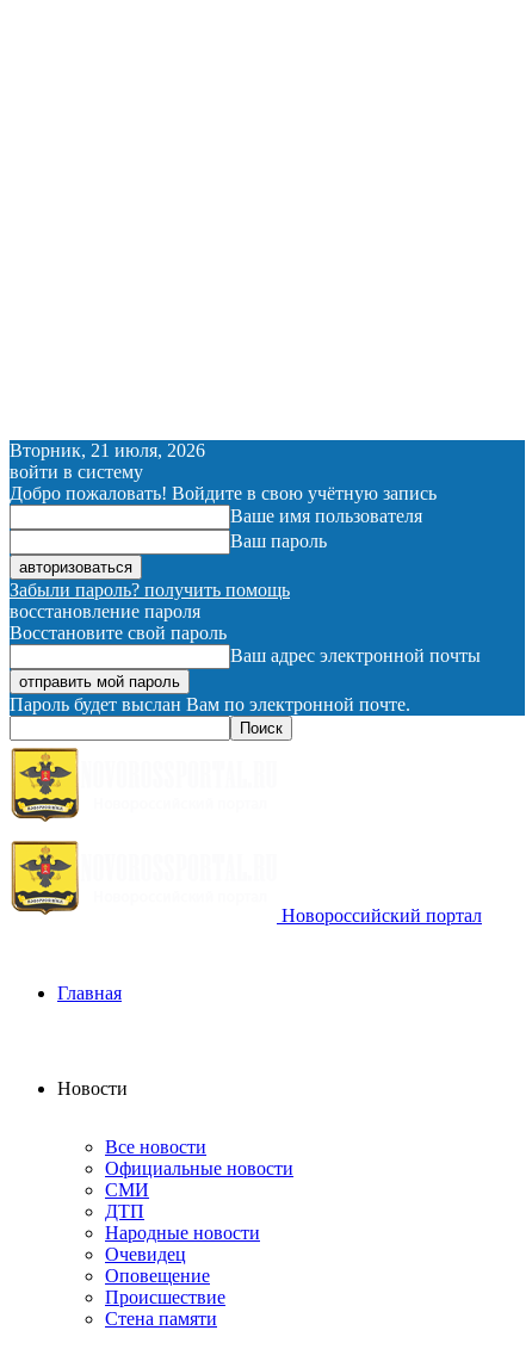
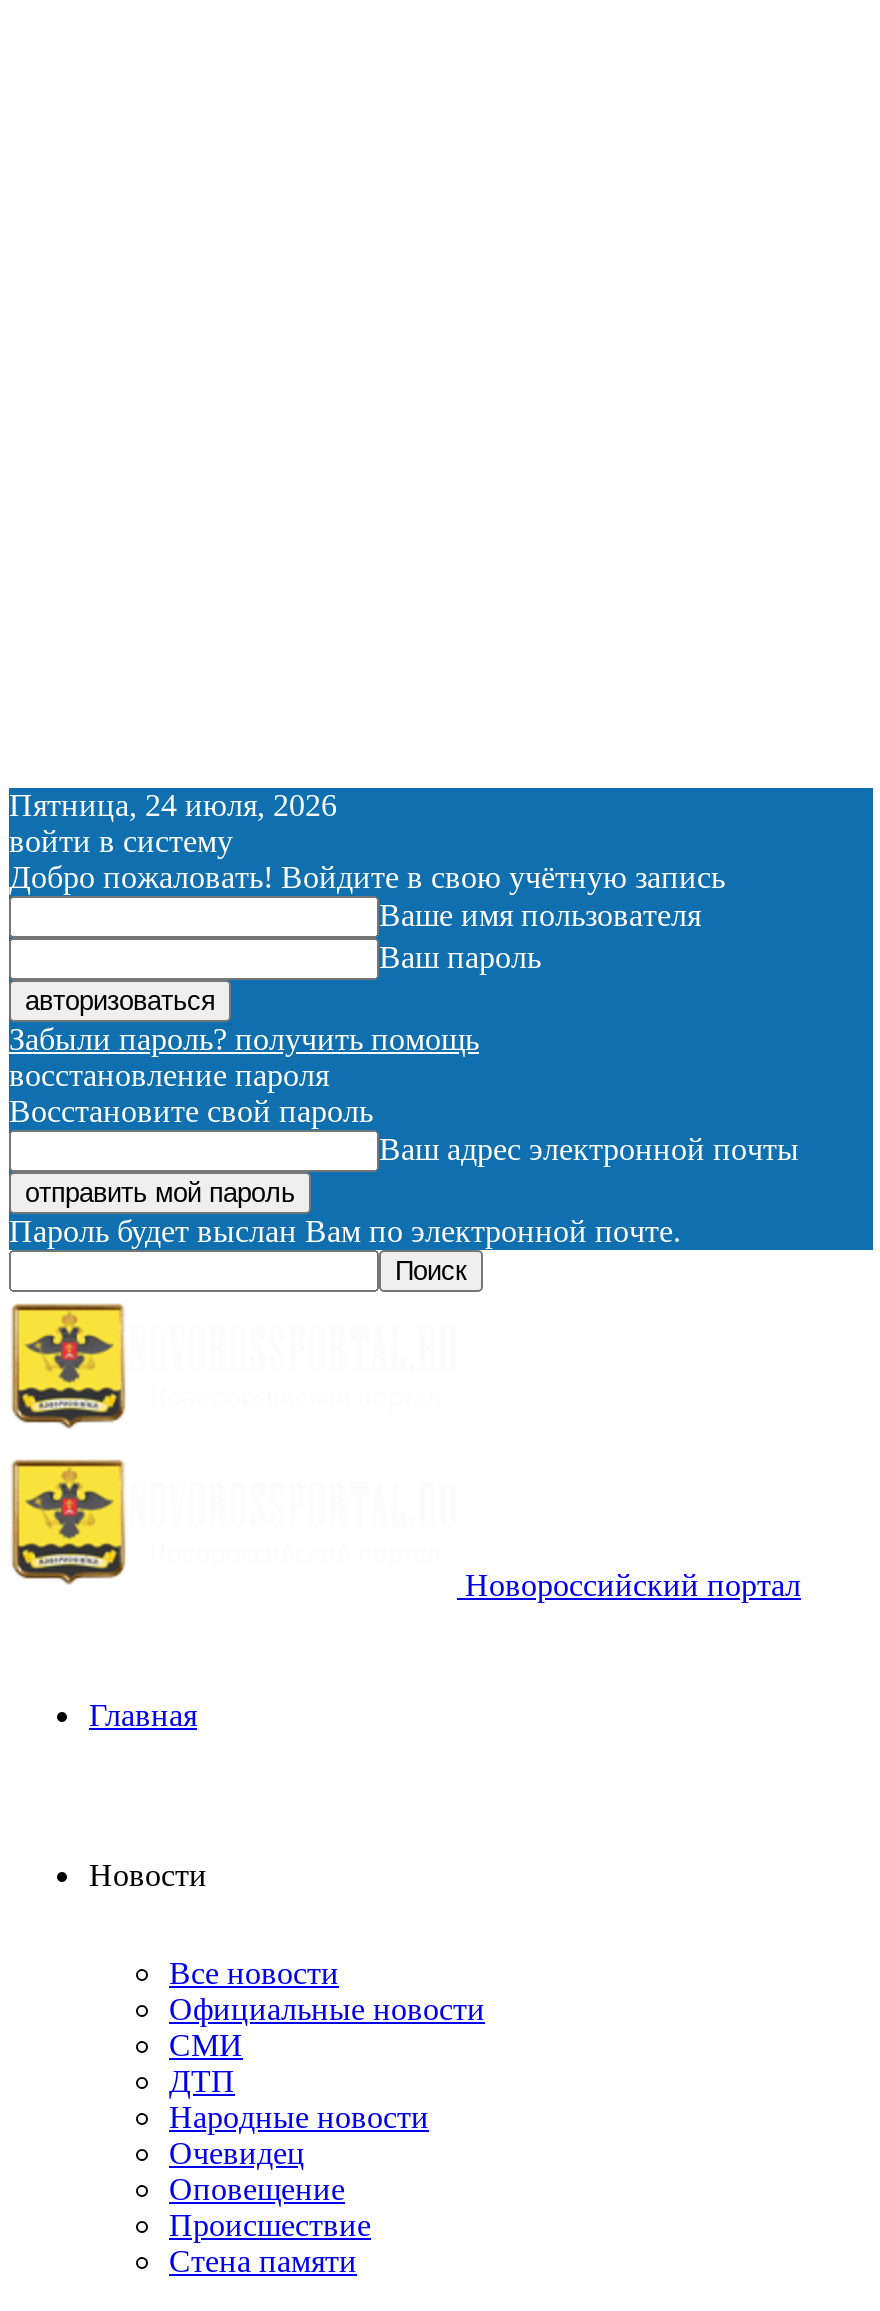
[10,440,205,460] Вторник, 21 июля, 2026 -> [9,788,337,822] Пятница, 24 июля, 2026

